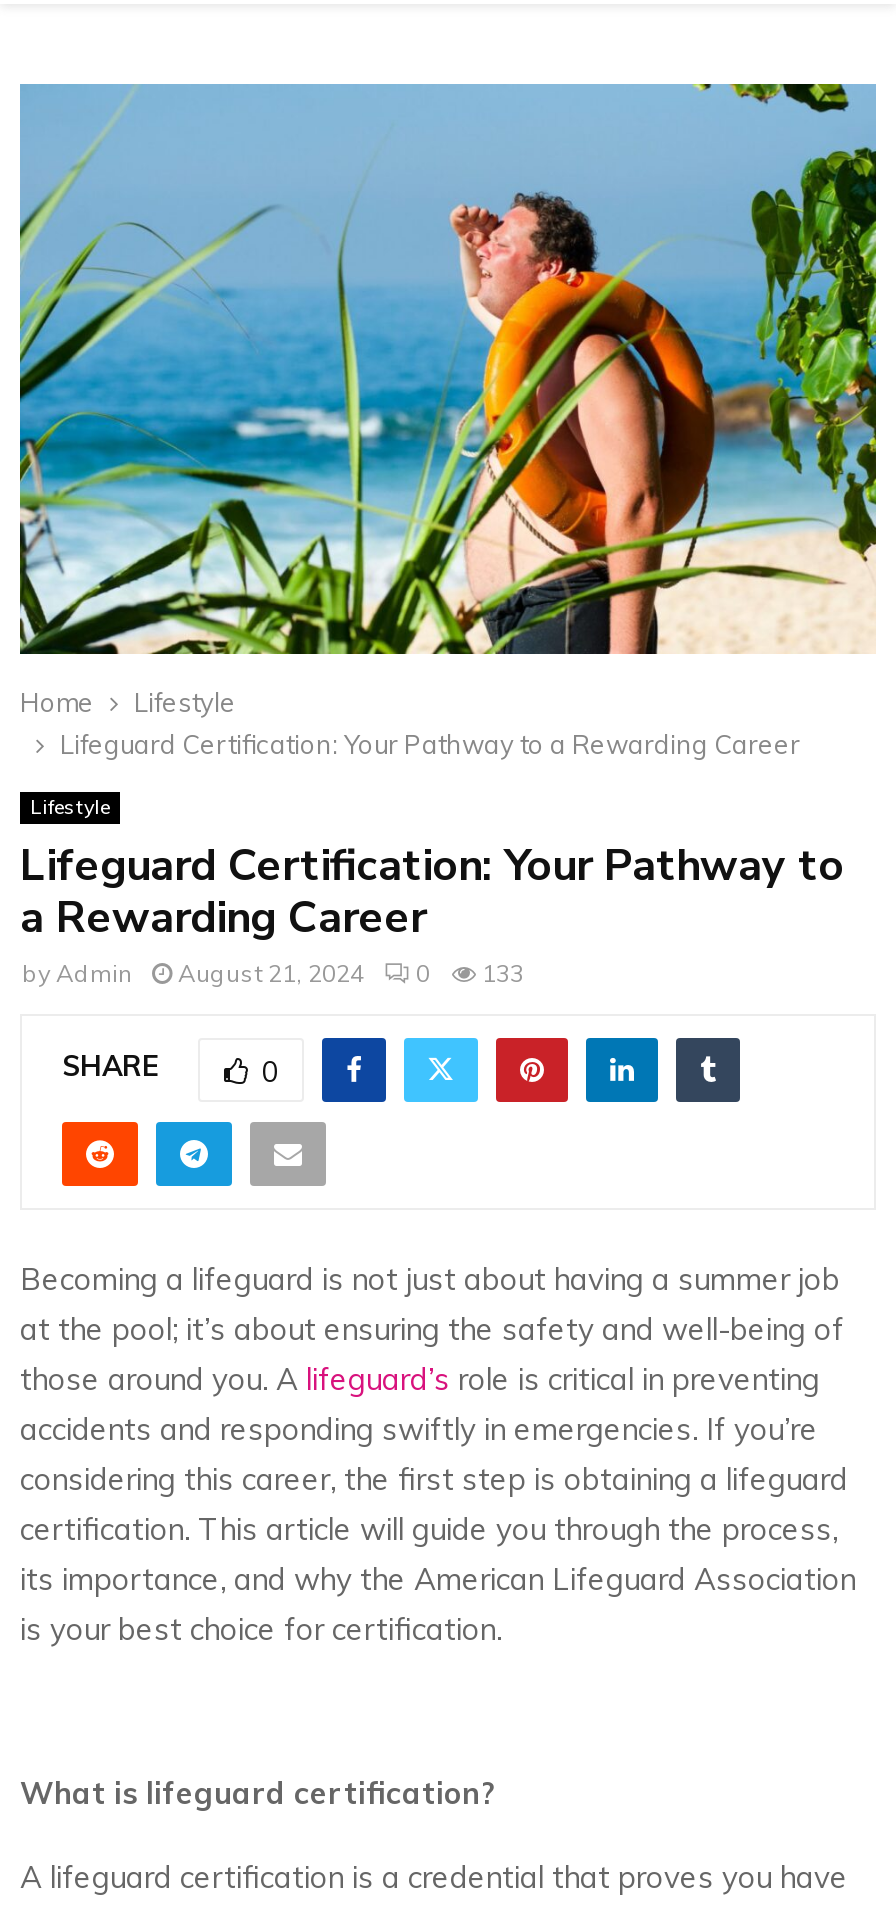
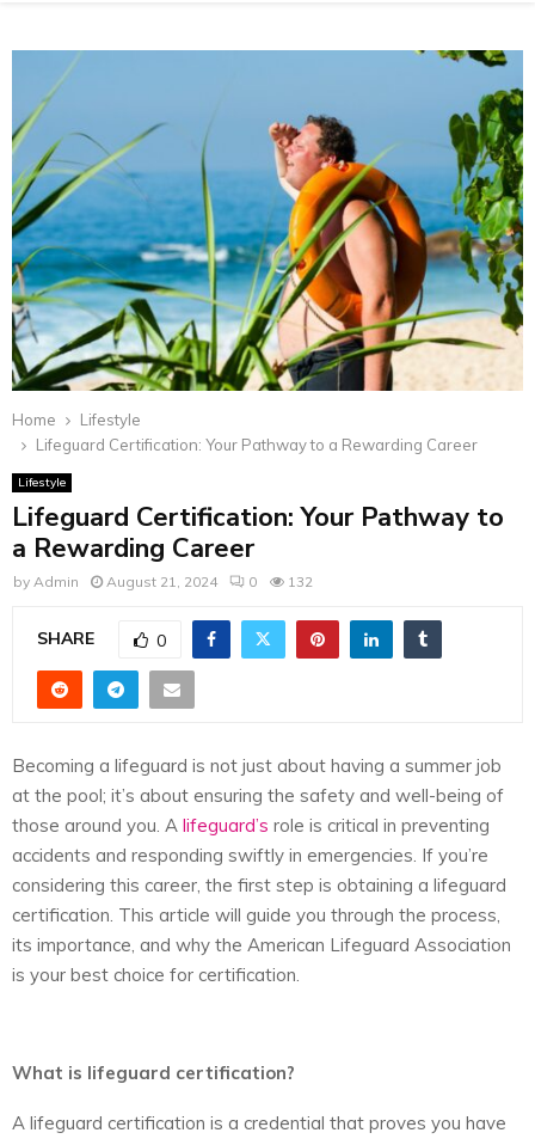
[22,958,524,988] by Admin August 21, 2024 0 133 -> [13,573,313,591] by Admin August 21, 2024 0 132

